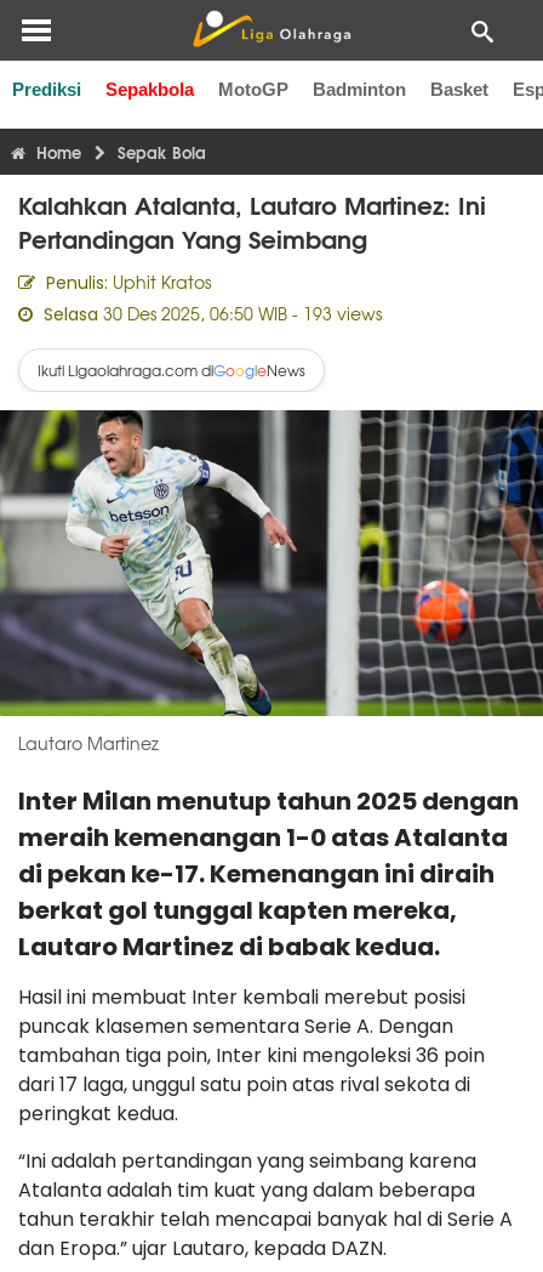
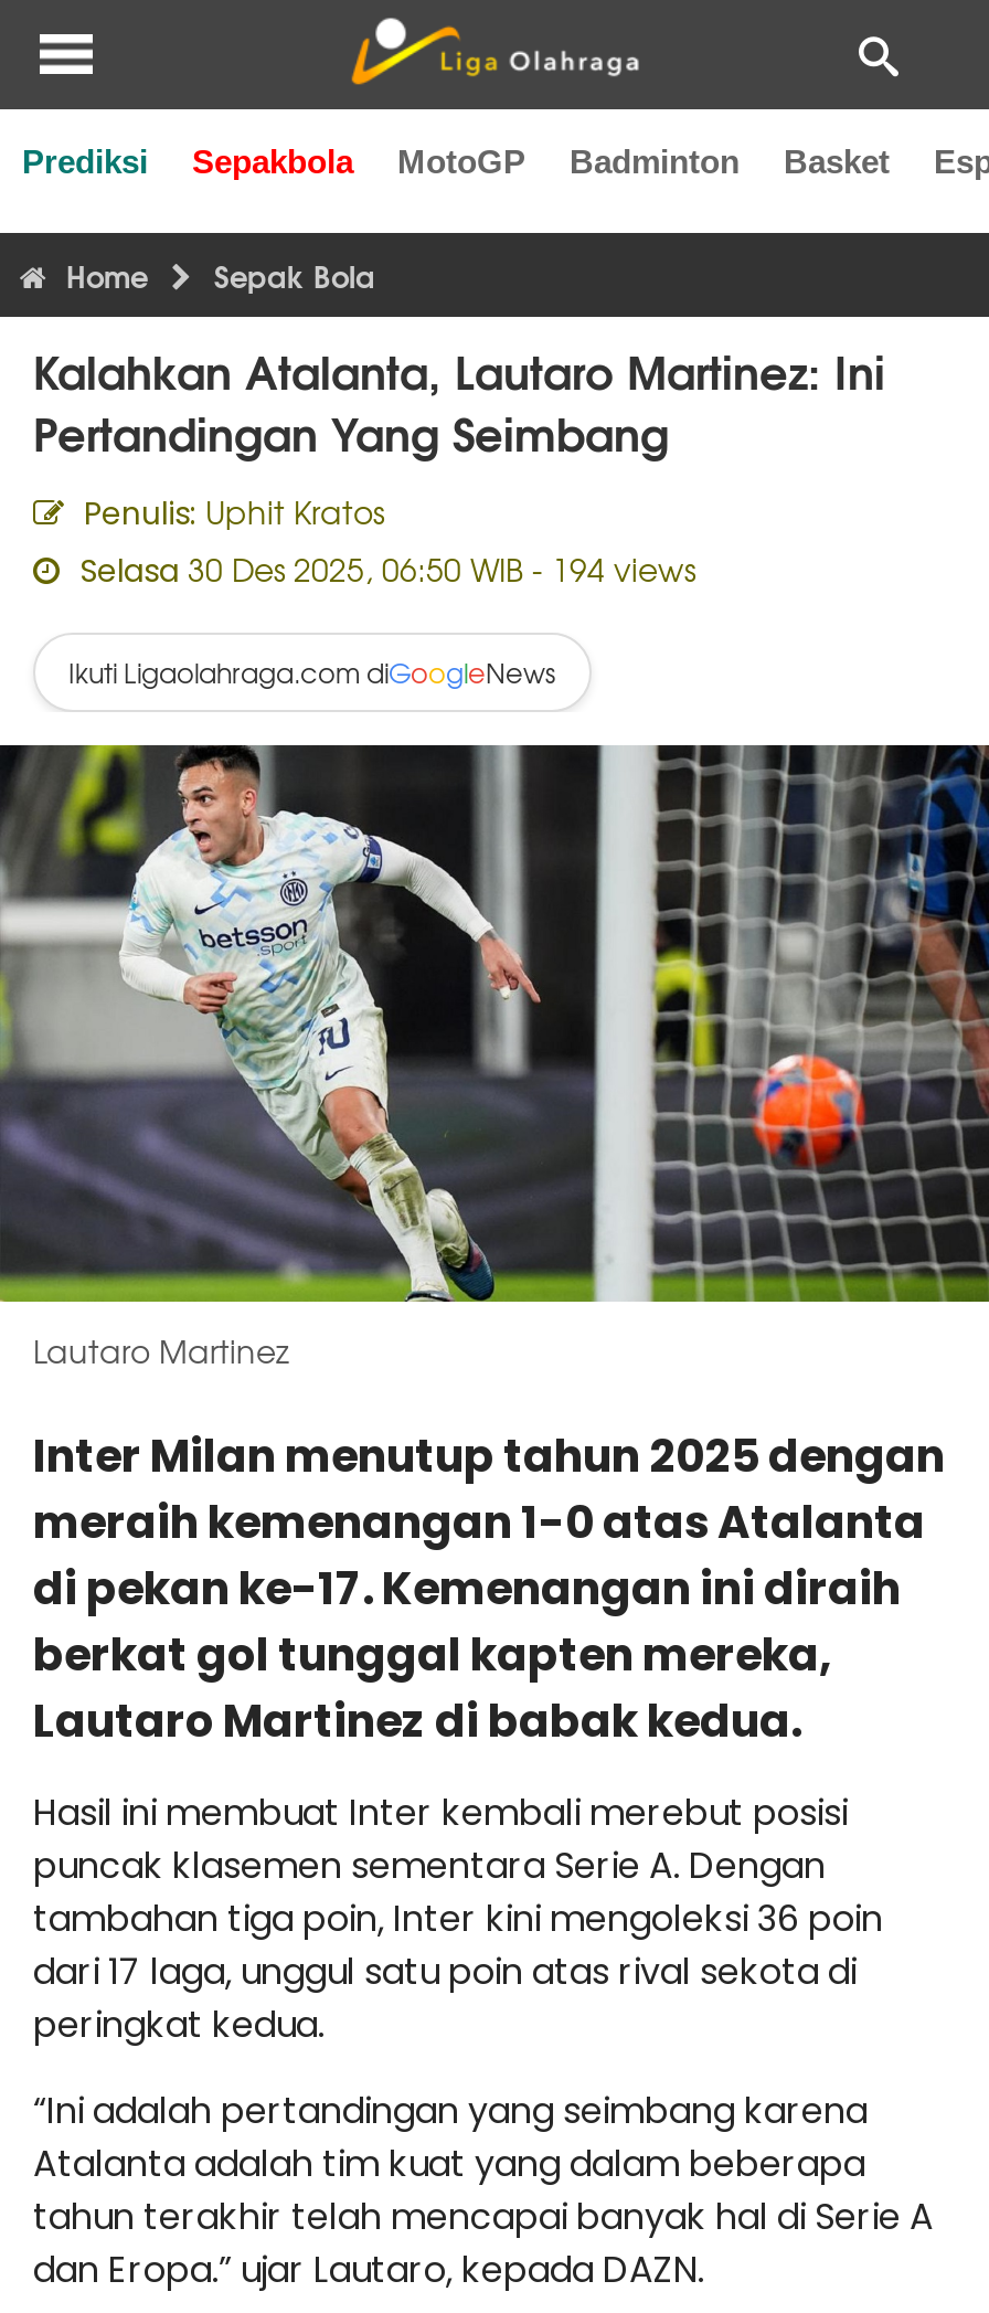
[39,301,382,325] Selasa 30 Des 2025, 06:50 WIB - 193 views -> [71,547,695,591] Selasa 30 Des 2025, 06:50 WIB - 194 views

